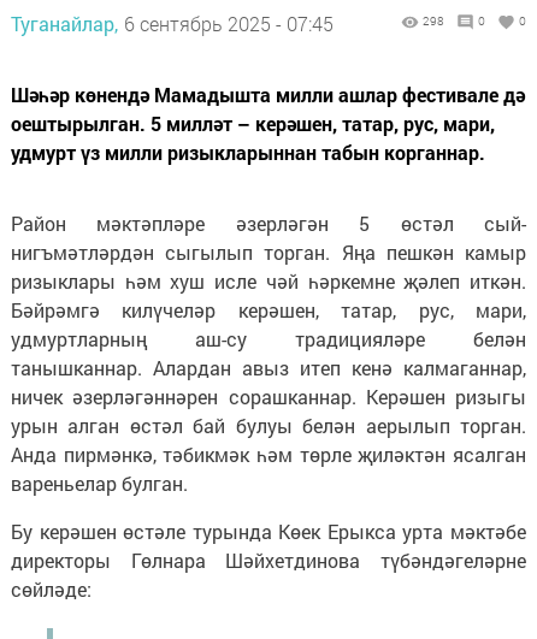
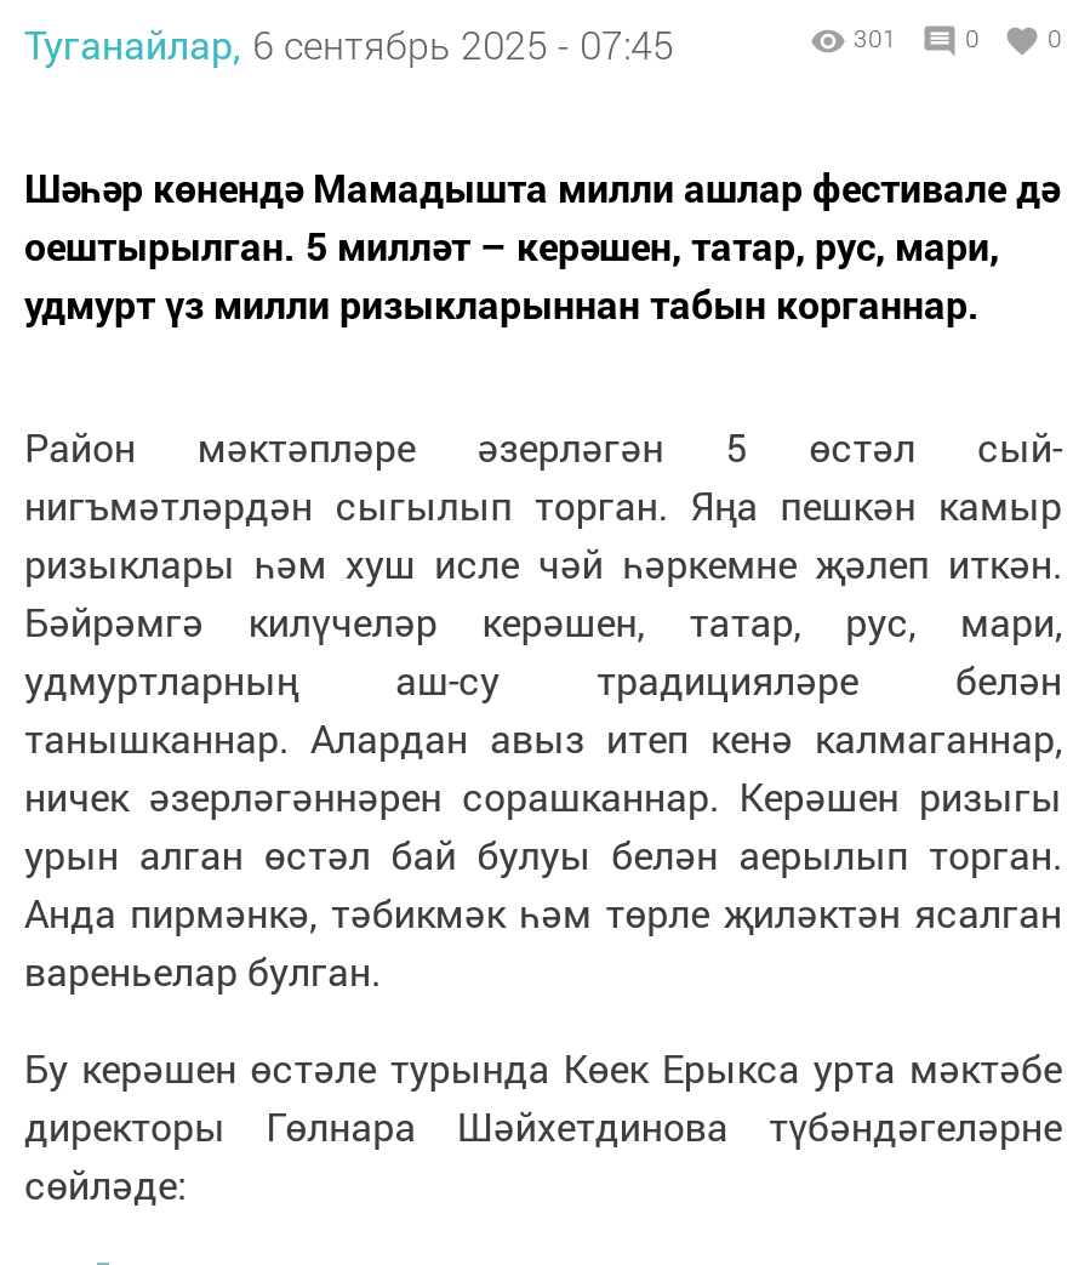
[423,13,444,29] 298 -> [854,24,897,55] 301

